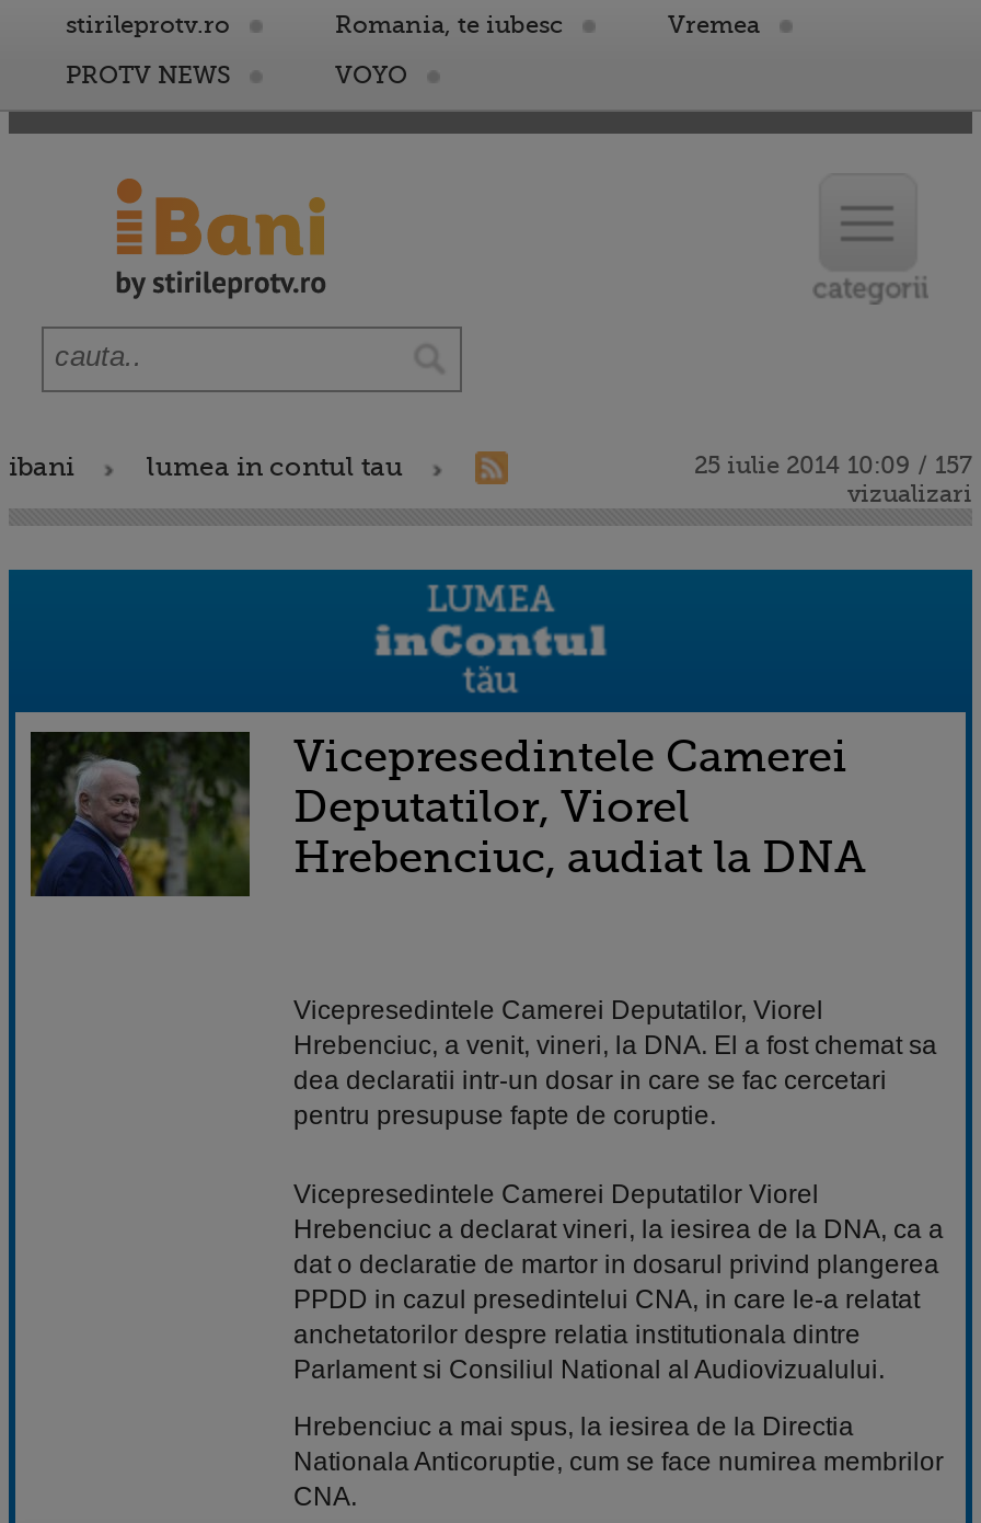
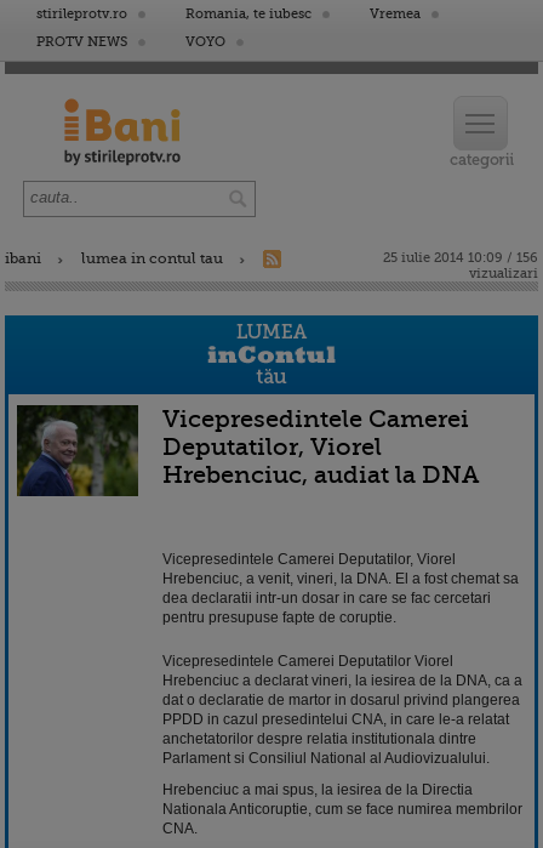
[694,451,972,480] 25 iulie 2014 10:09 / 157 -> [383,250,538,266] 25 iulie 2014 10:09 / 156

